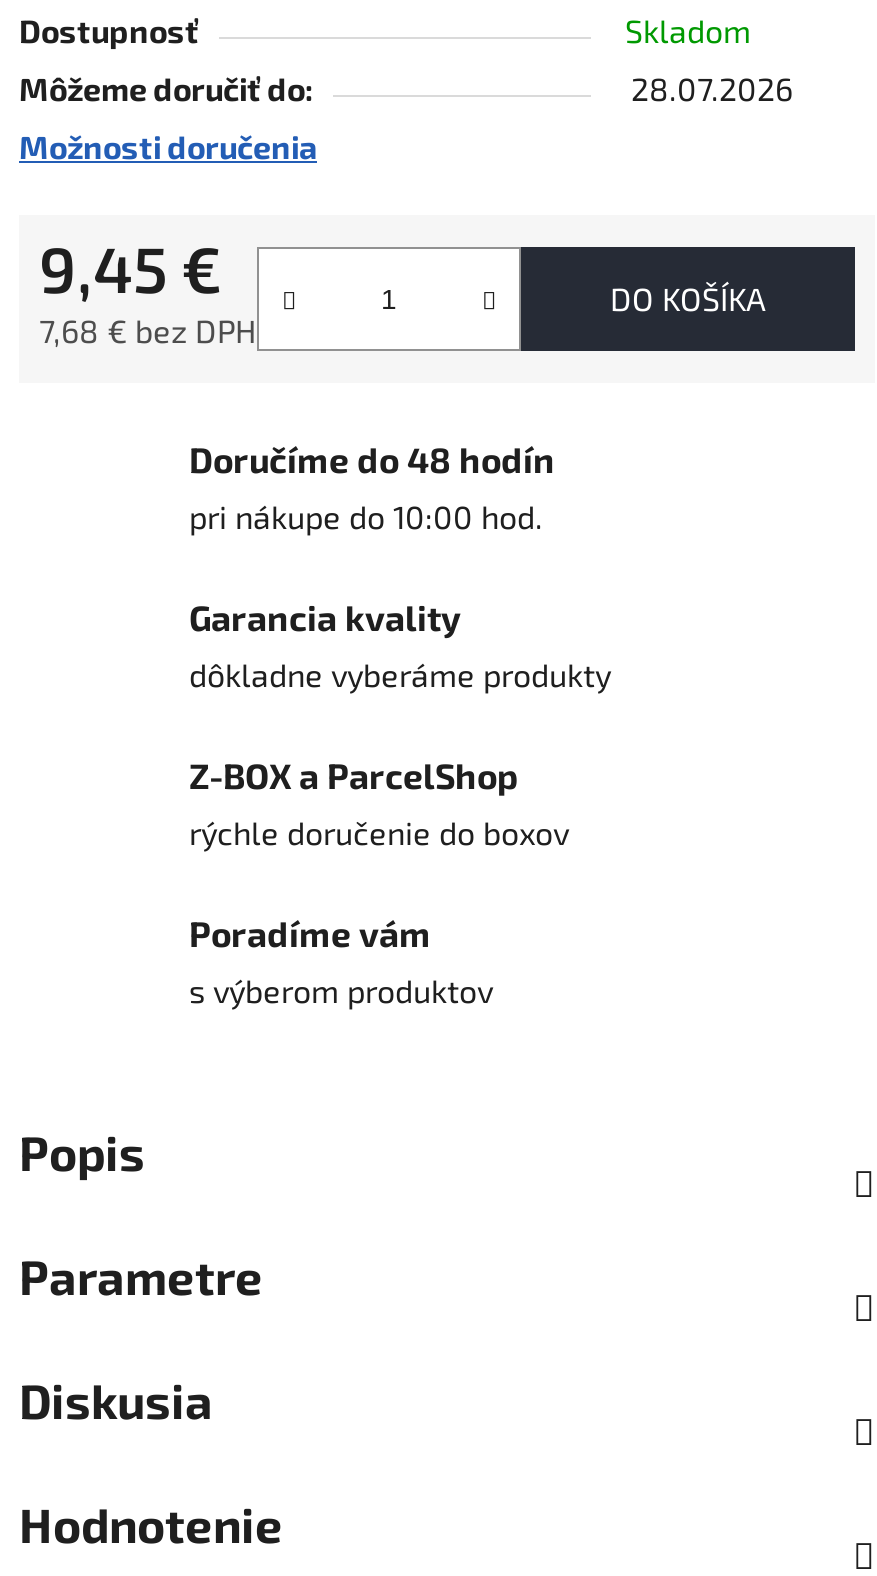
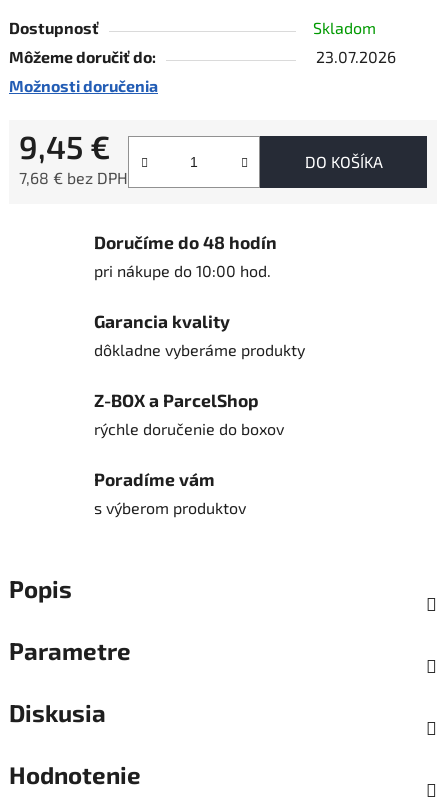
[631,69,793,107] 28.07.2026 -> [316,47,396,66] 23.07.2026

